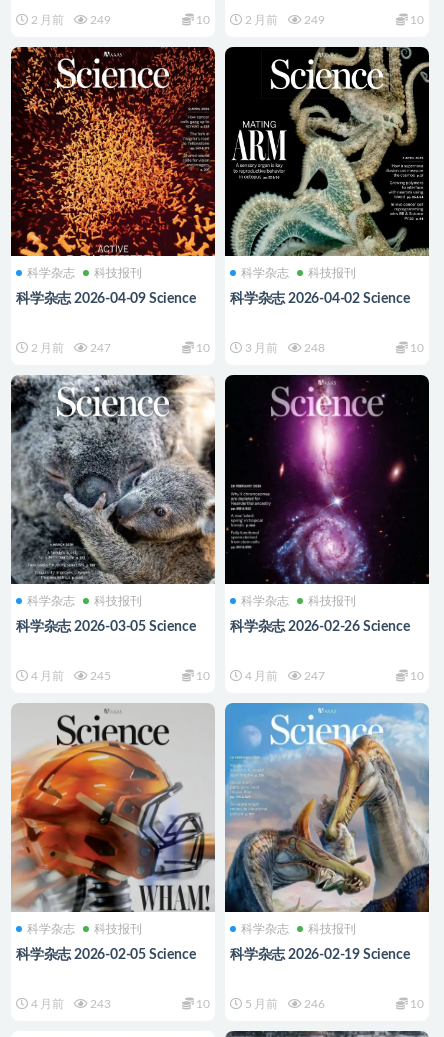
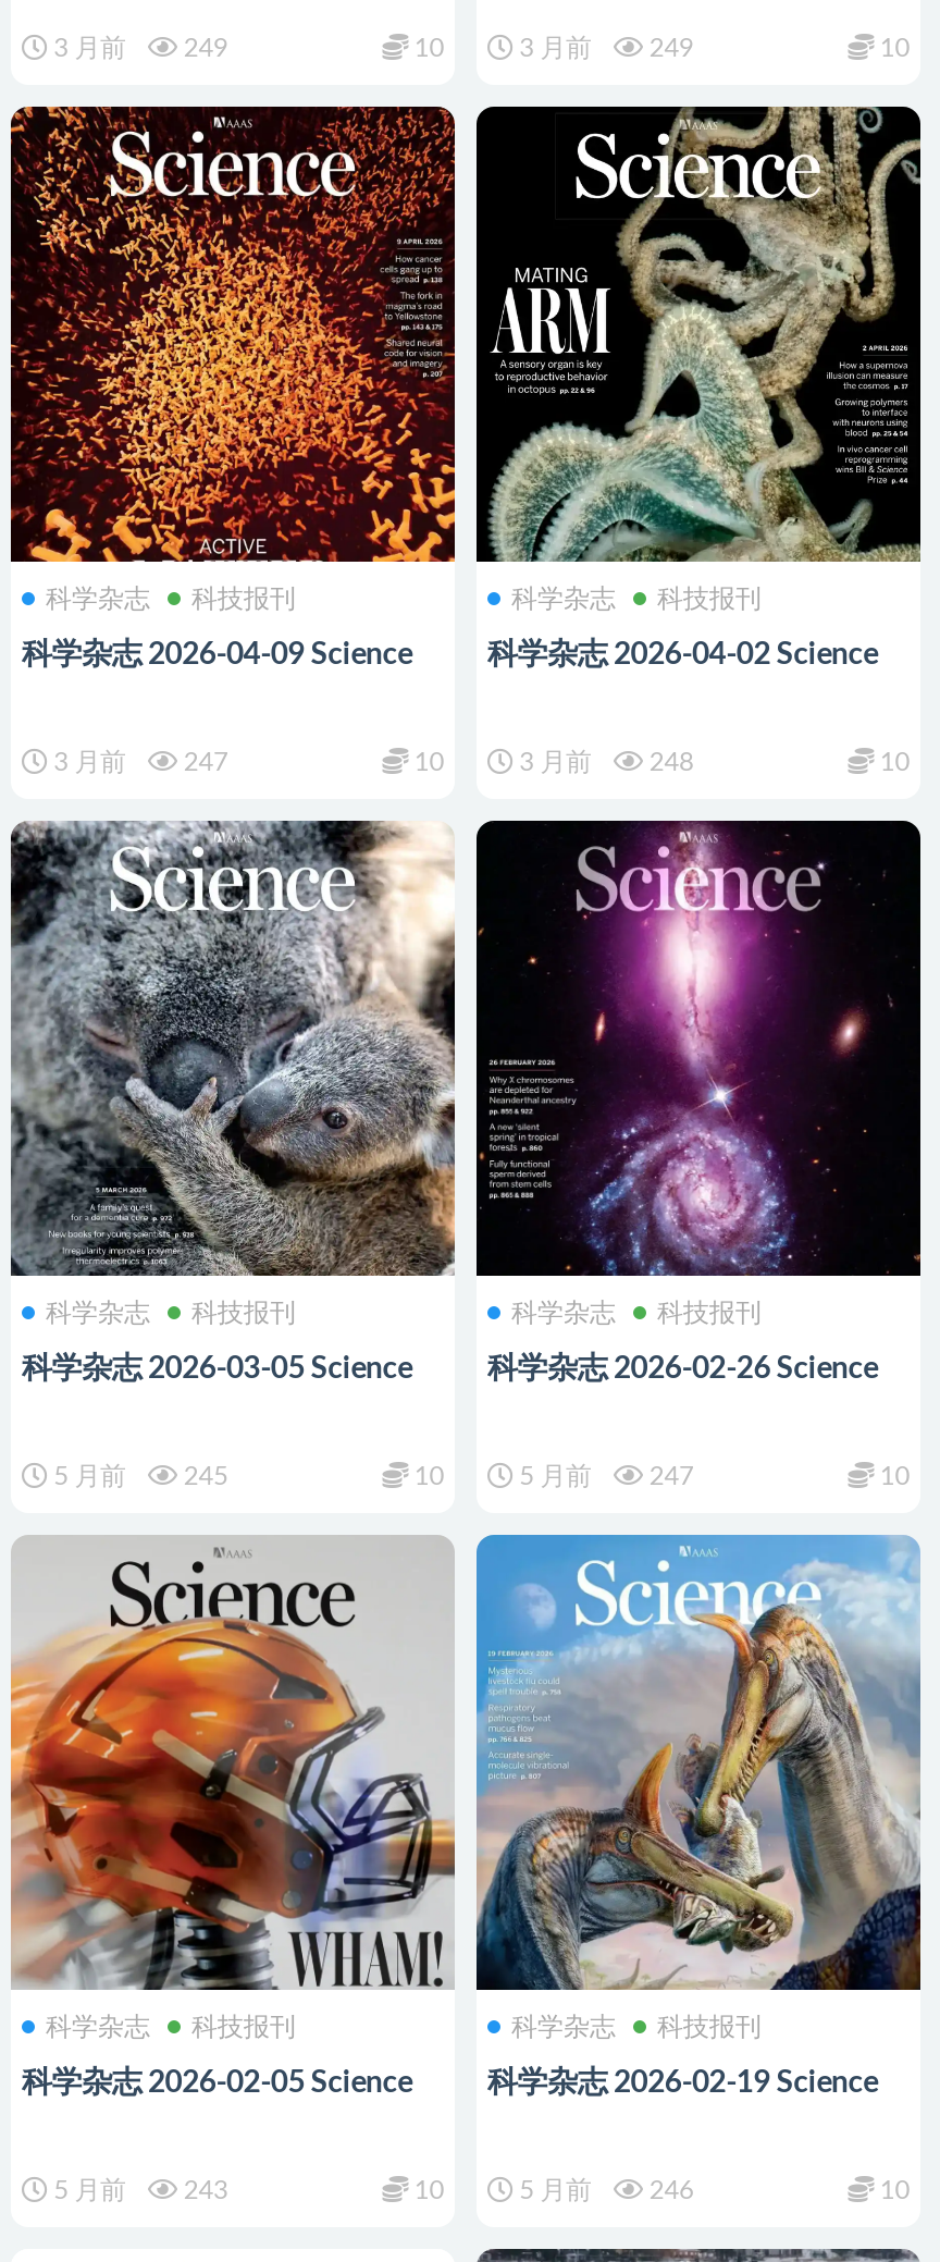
[28,14,111,26] 2 月前 249 -> [47,34,228,60] 3 月前 249
[242,14,325,26] 2 月前 249 -> [513,34,694,60] 3 月前 249
[28,342,111,354] 2 月前 247 -> [47,748,228,774] 3 月前 247
[28,670,111,682] 4 月前 245 -> [47,1462,228,1488] 5 月前 245
[242,670,325,682] 4 月前 247 -> [513,1462,694,1488] 5 月前 247
[28,998,111,1010] 4 月前 243 -> [47,2176,228,2203] 5 月前 243

